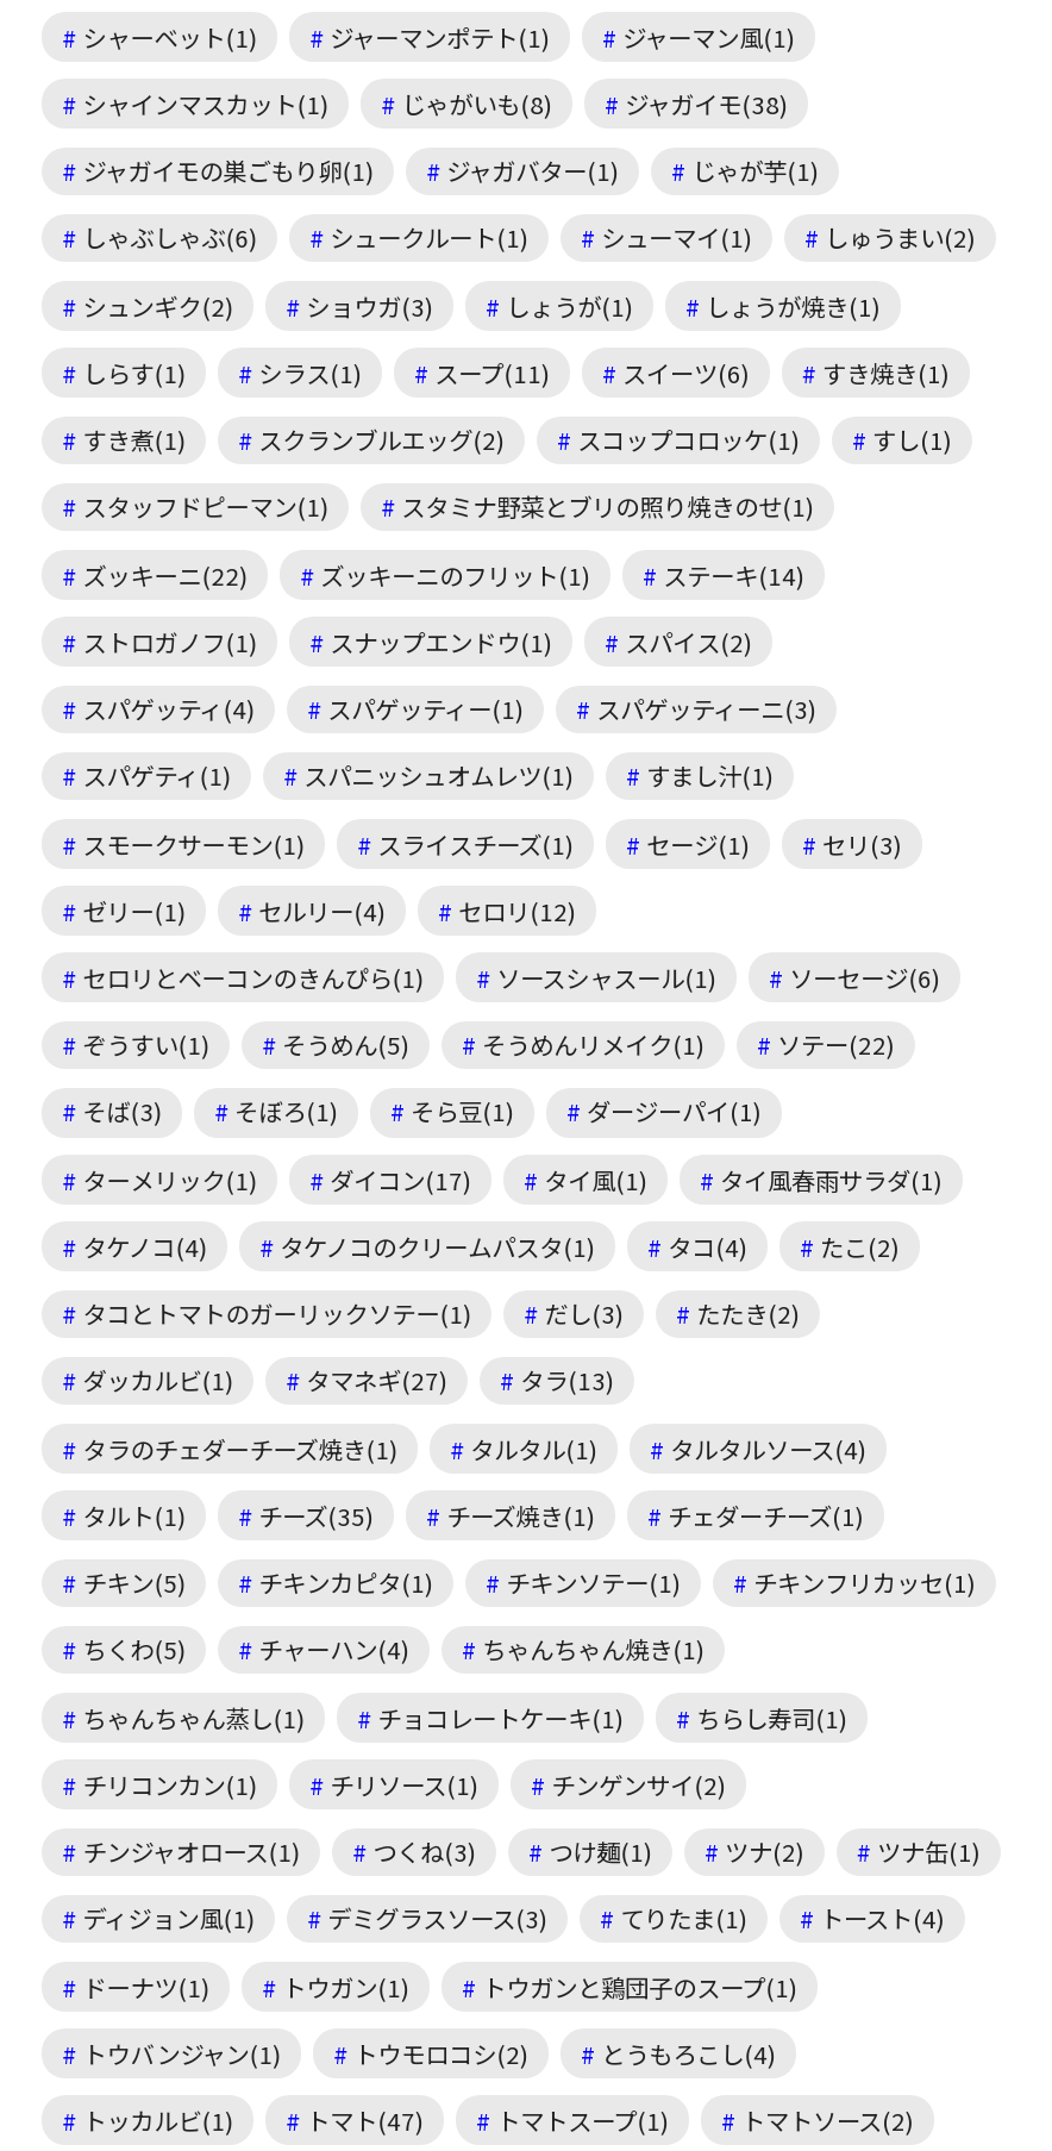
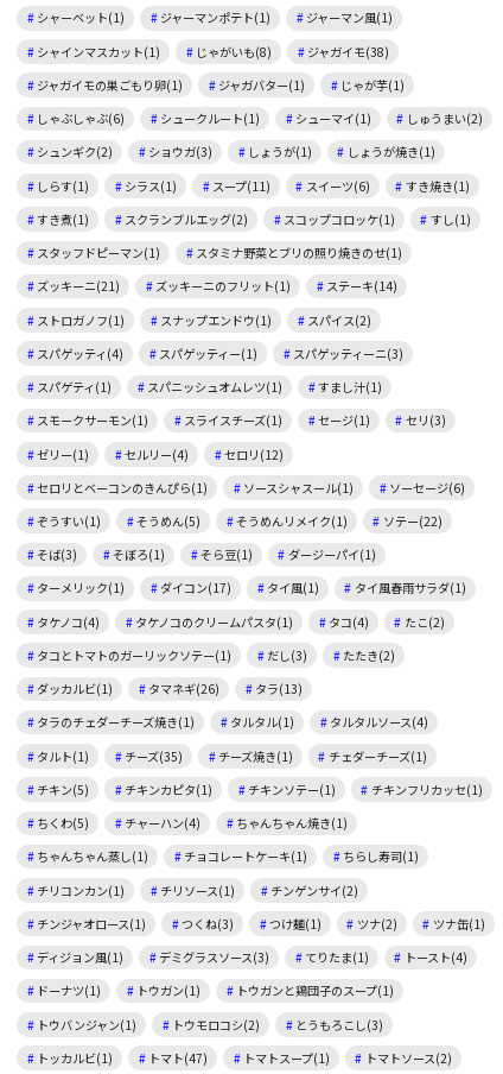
[83,556,592,591] ズッキーニ(22) ズッキーニのフリット(1) -> [37,277,291,295] ズッキーニ(21) ズッキーニのフリット(1)
[83,1362,615,1398] ダッカルビ(1) タマネギ(27) タラ(13) -> [37,680,303,698] ダッカルビ(1) タマネギ(26) タラ(13)
[601,2034,777,2070] とうもろこし(4) -> [296,1015,383,1033] とうもろこし(3)

